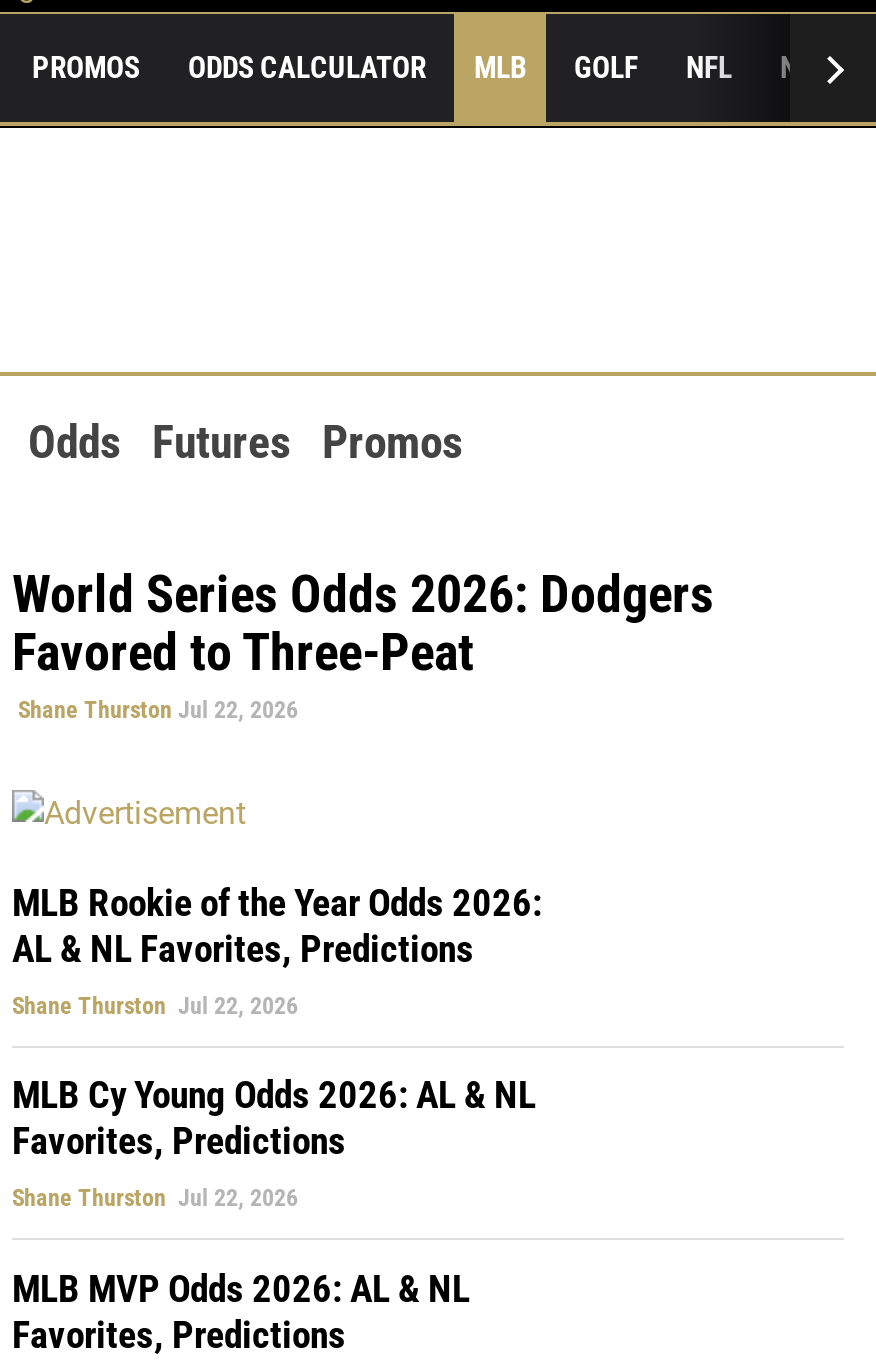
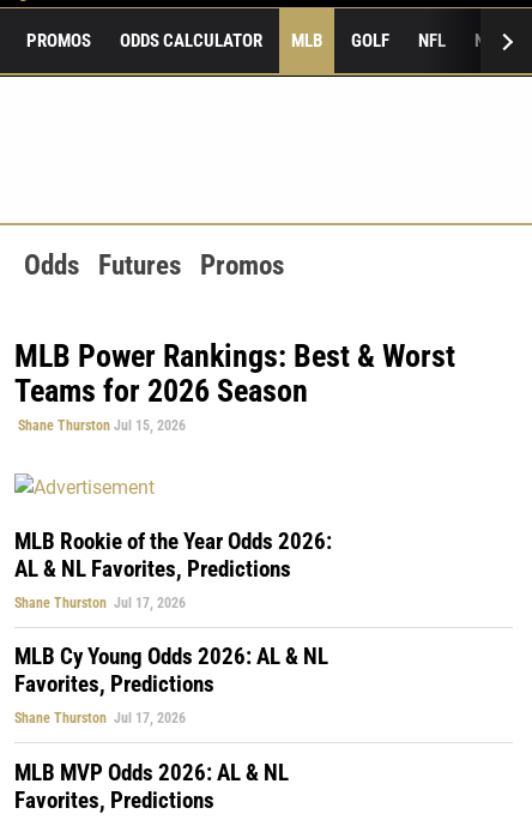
[12,564,714,724] World Series Odds 2026: Dodgers | Favored to Three-Peat | Shane Thurston Jul 22, 2026 -> [14,338,455,434] MLB Power Rankings: Best & Worst | Teams for 2026 Season | Shane Thurston Jul 15, 2026
[12,992,298,1020] Shane Thurston Jul 22, 2026 -> [14,594,186,611] Shane Thurston Jul 17, 2026
[12,1184,298,1212] Shane Thurston Jul 22, 2026 -> [14,710,186,727] Shane Thurston Jul 17, 2026

